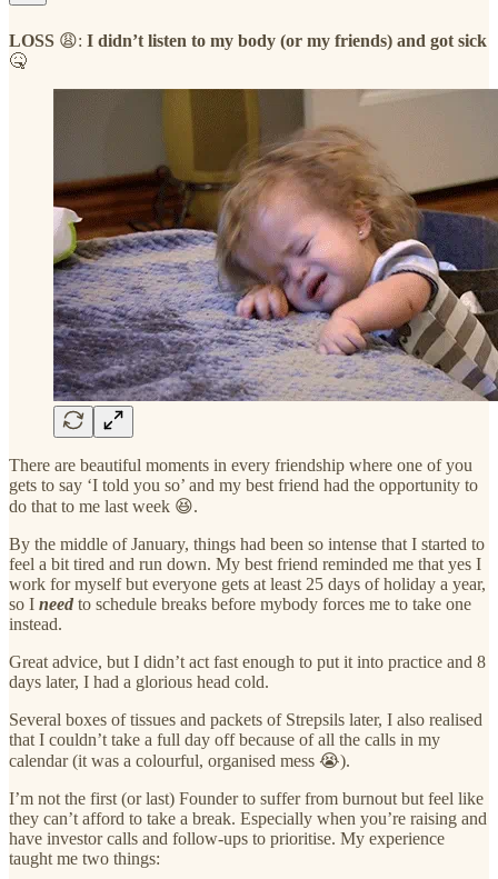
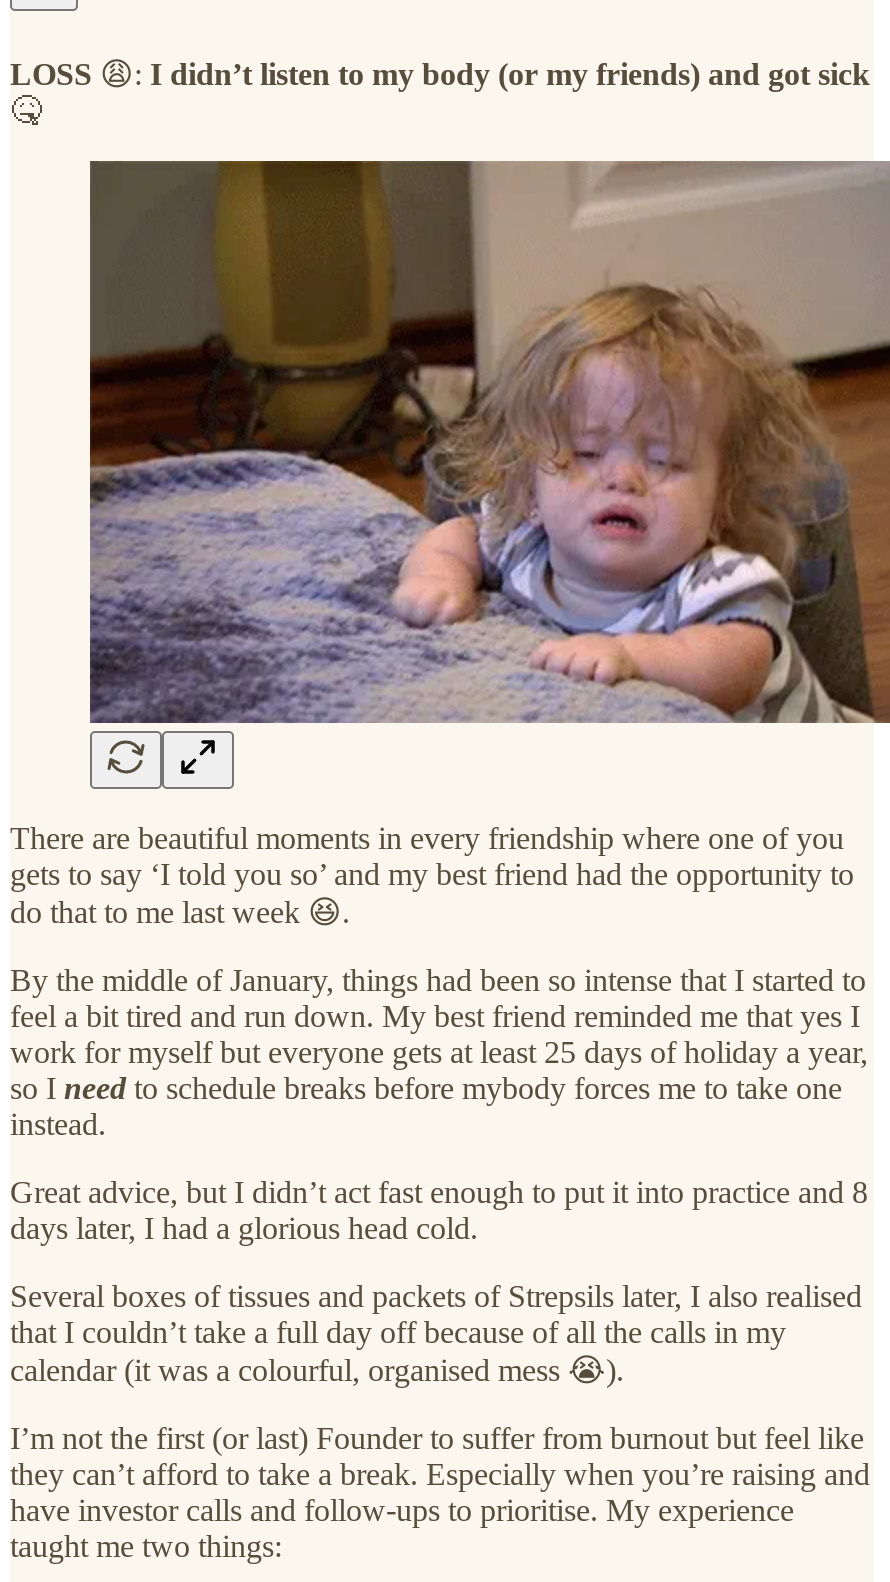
[53,89,495,401] [image] -> [88,161,884,723] [image]

